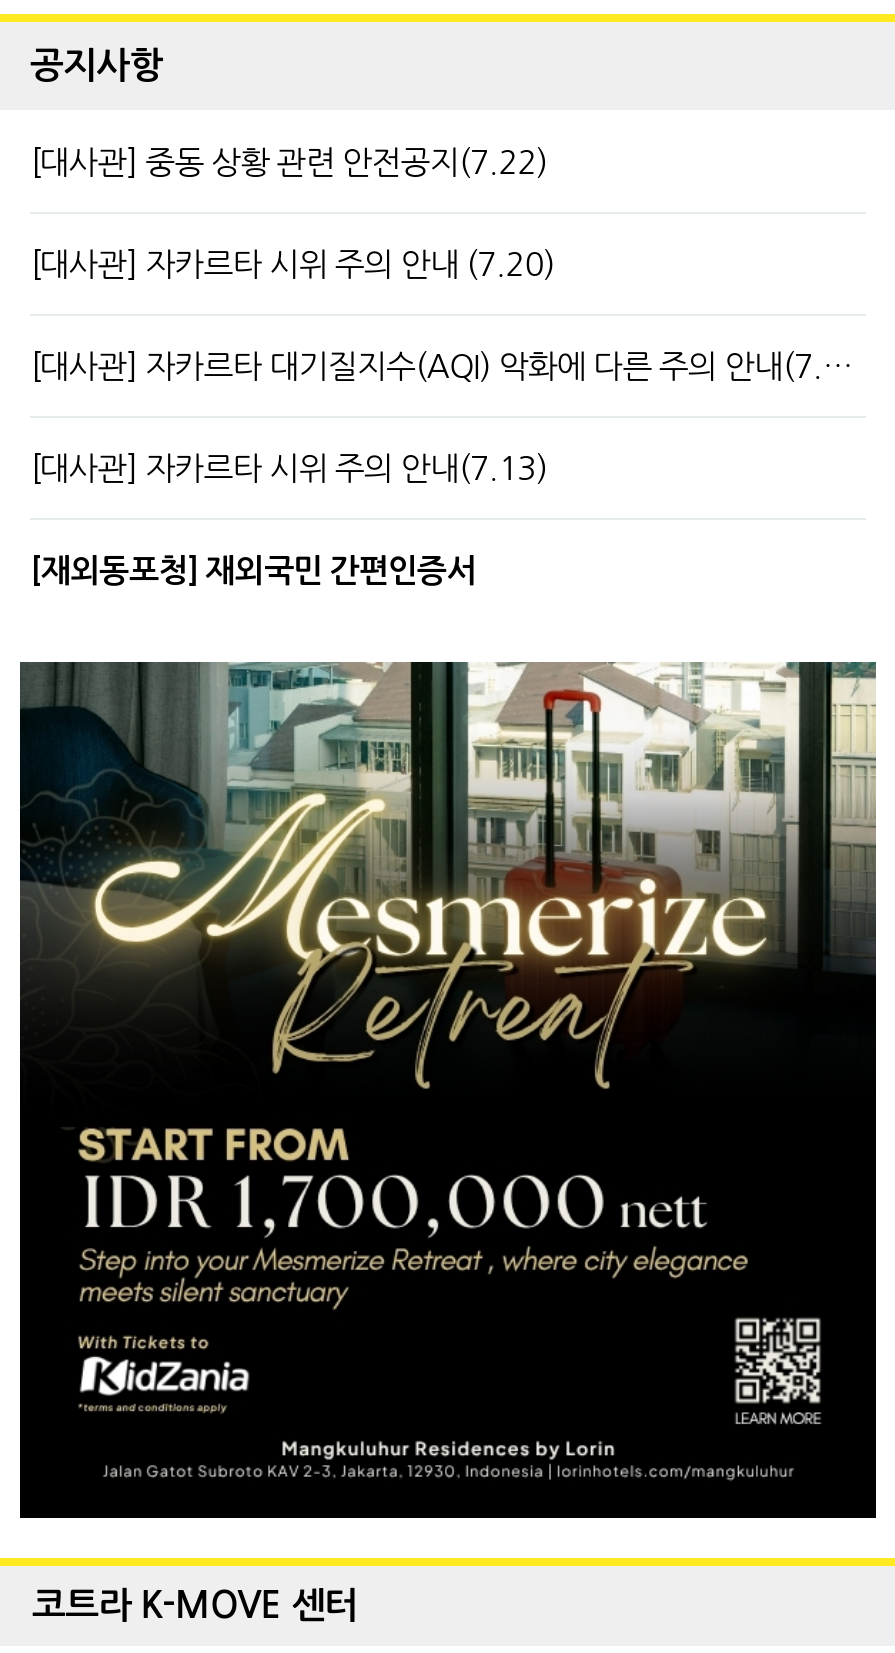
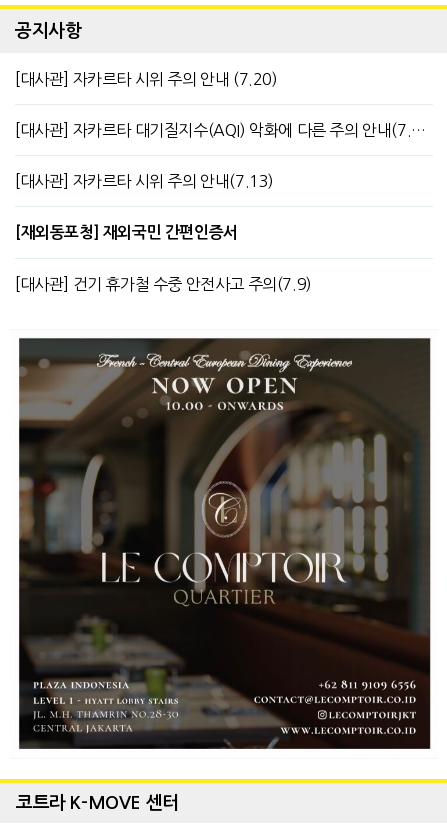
[30,146,548,178] [대사관] 중동 상황 관련 안전공지(7.22) -> none
moved [30,248,555,586] -> [15,71,278,240]: [대사관] 자카르타 시위 주의 안내 (7.20) | [대사관] 자카르타 시위 주의 안내(7.13) | [재외동포청] 재외국민 간편인증서
none -> [15,276,312,292] [대사관] 건기 휴가철 수중 안전사고 주의(7.9)
[18,661,878,1521] [image] -> [10,331,438,759] [image]

